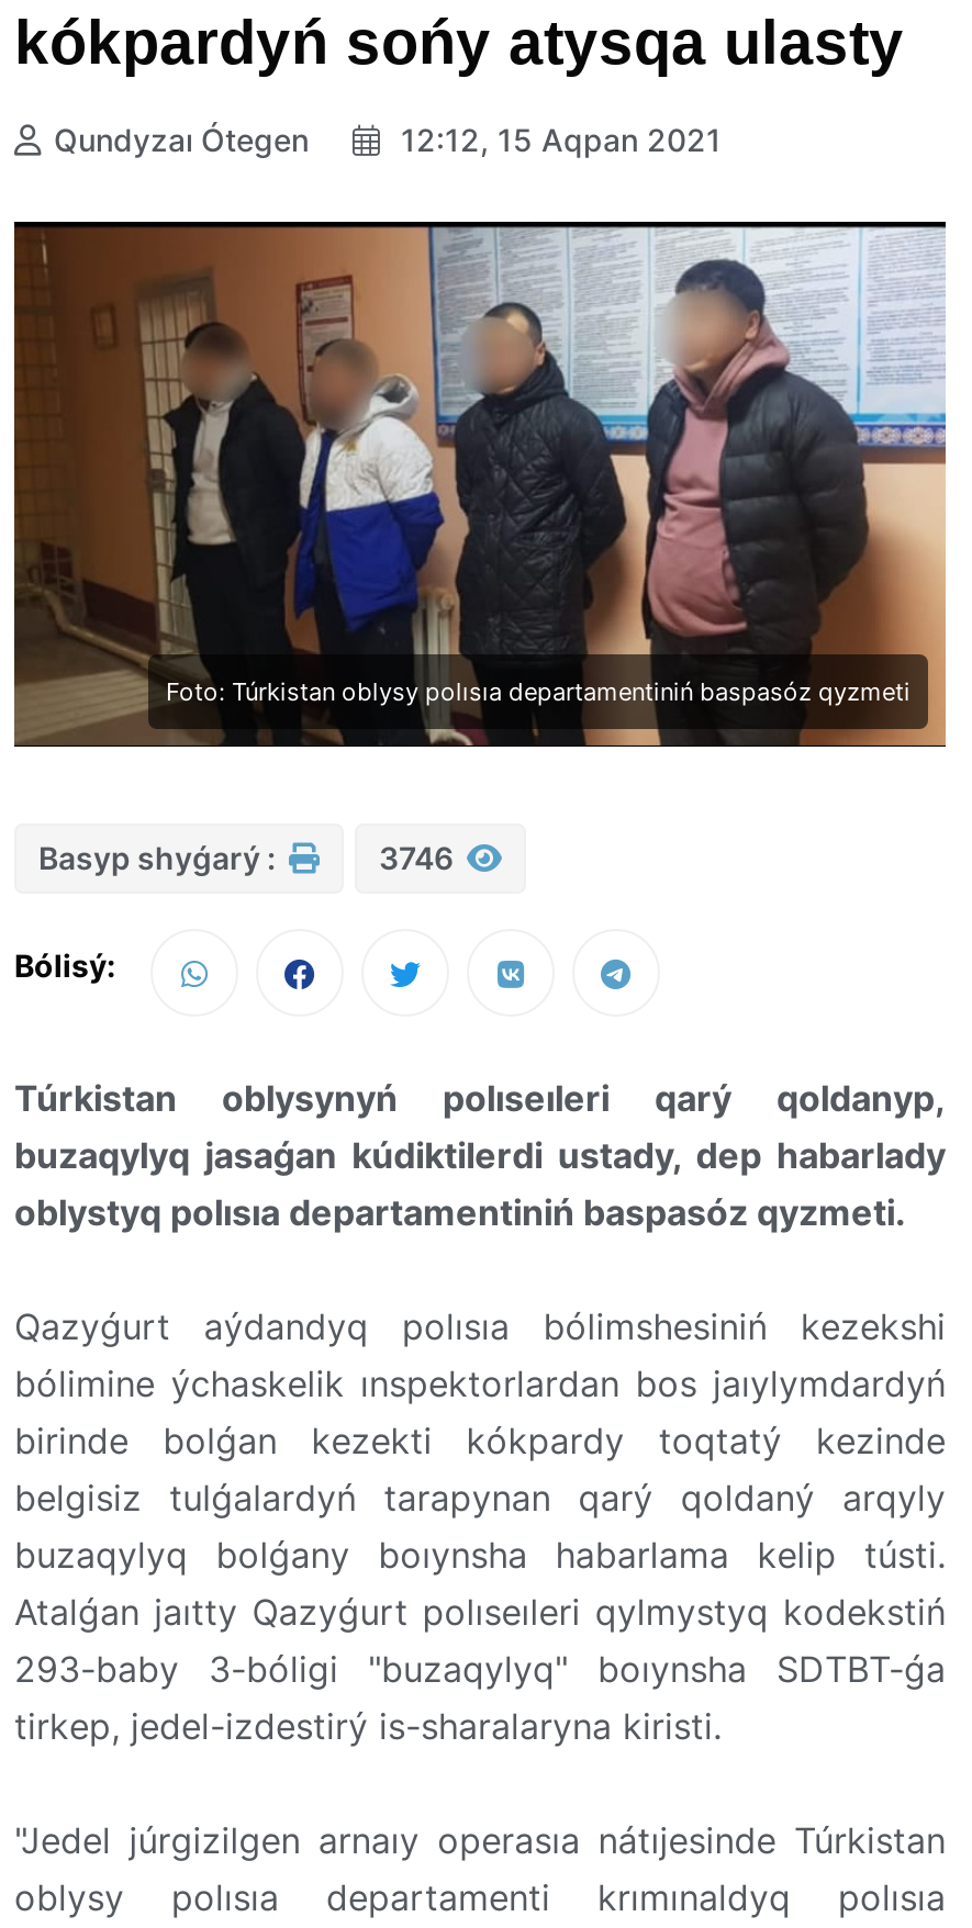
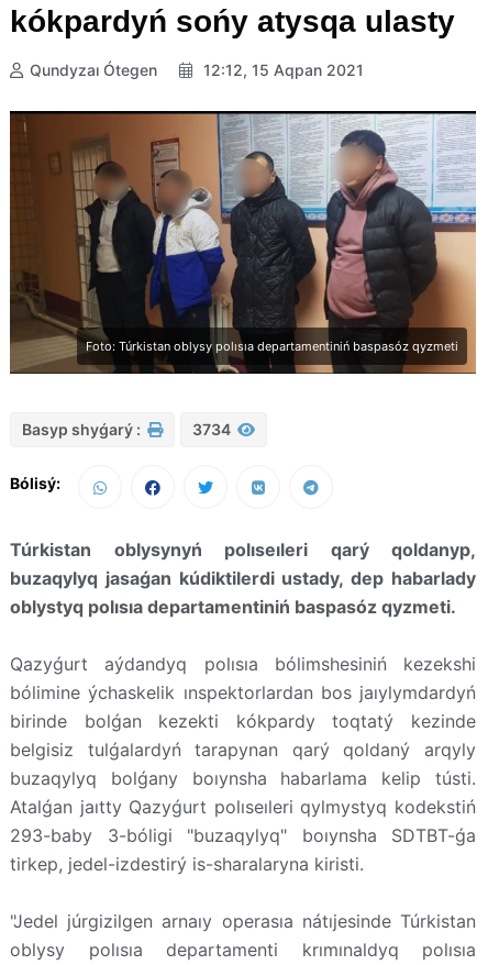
[379,838,460,875] 3746 -> [192,419,234,438] 3734

